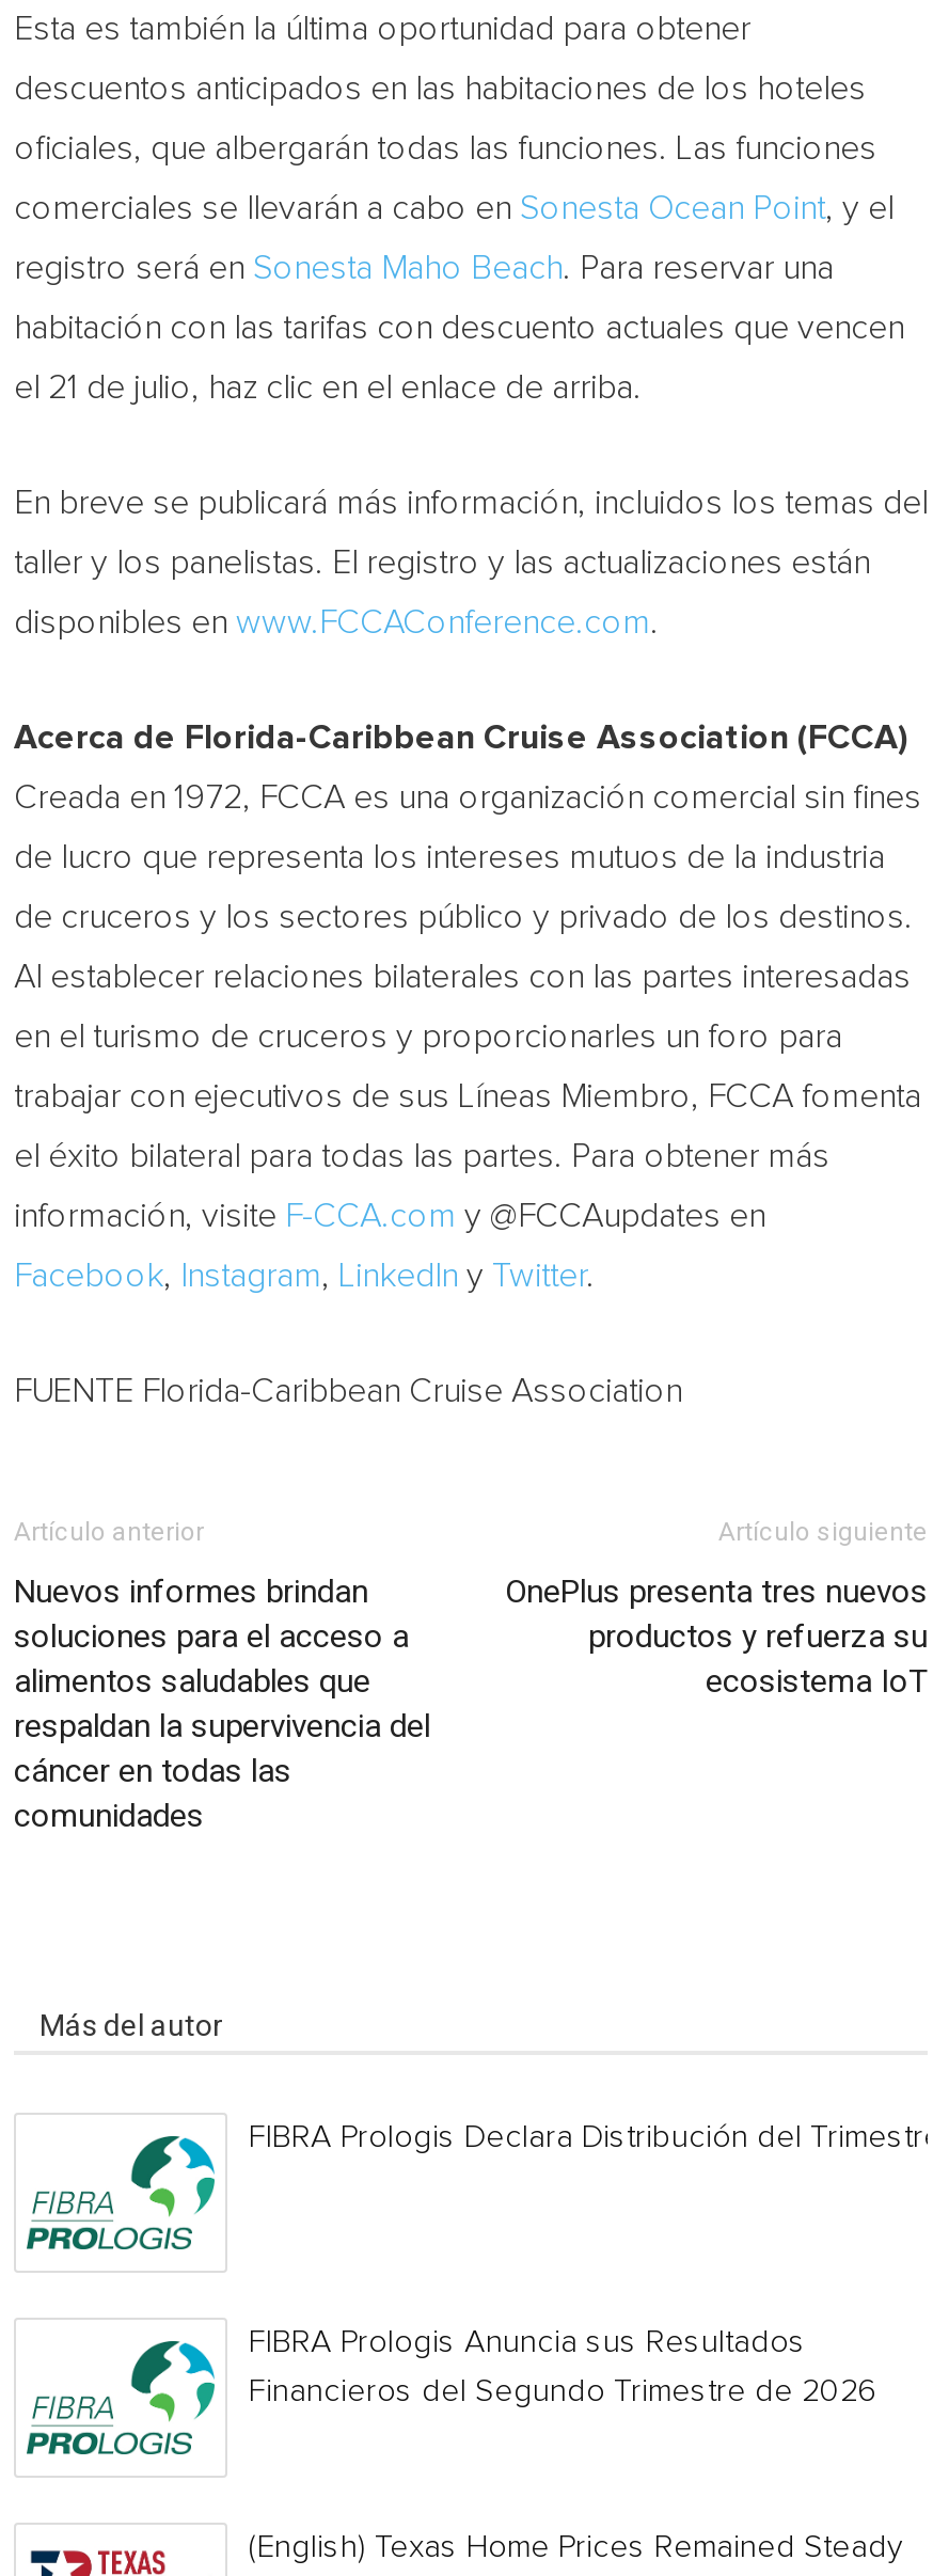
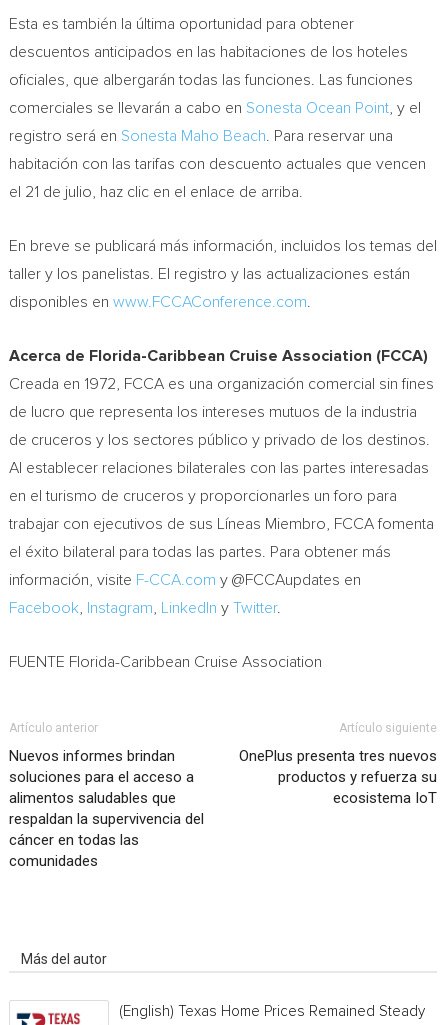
[25,2121,943,2251] [image] | FIBRA Prologis Declara Distribución del Trimestre -> none
[25,2326,876,2456] [image] | FIBRA Prologis Anuncia sus Resultados | Financieros del Segundo Trimestre de 2026 -> none

